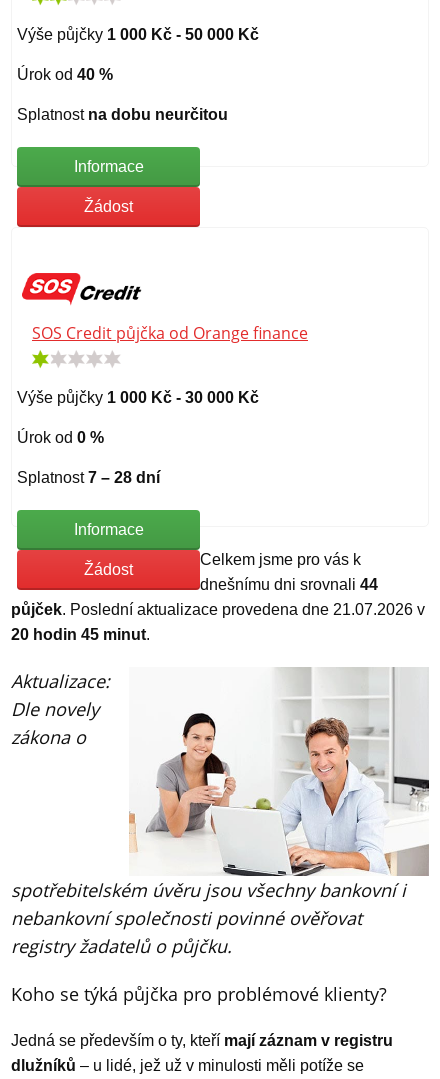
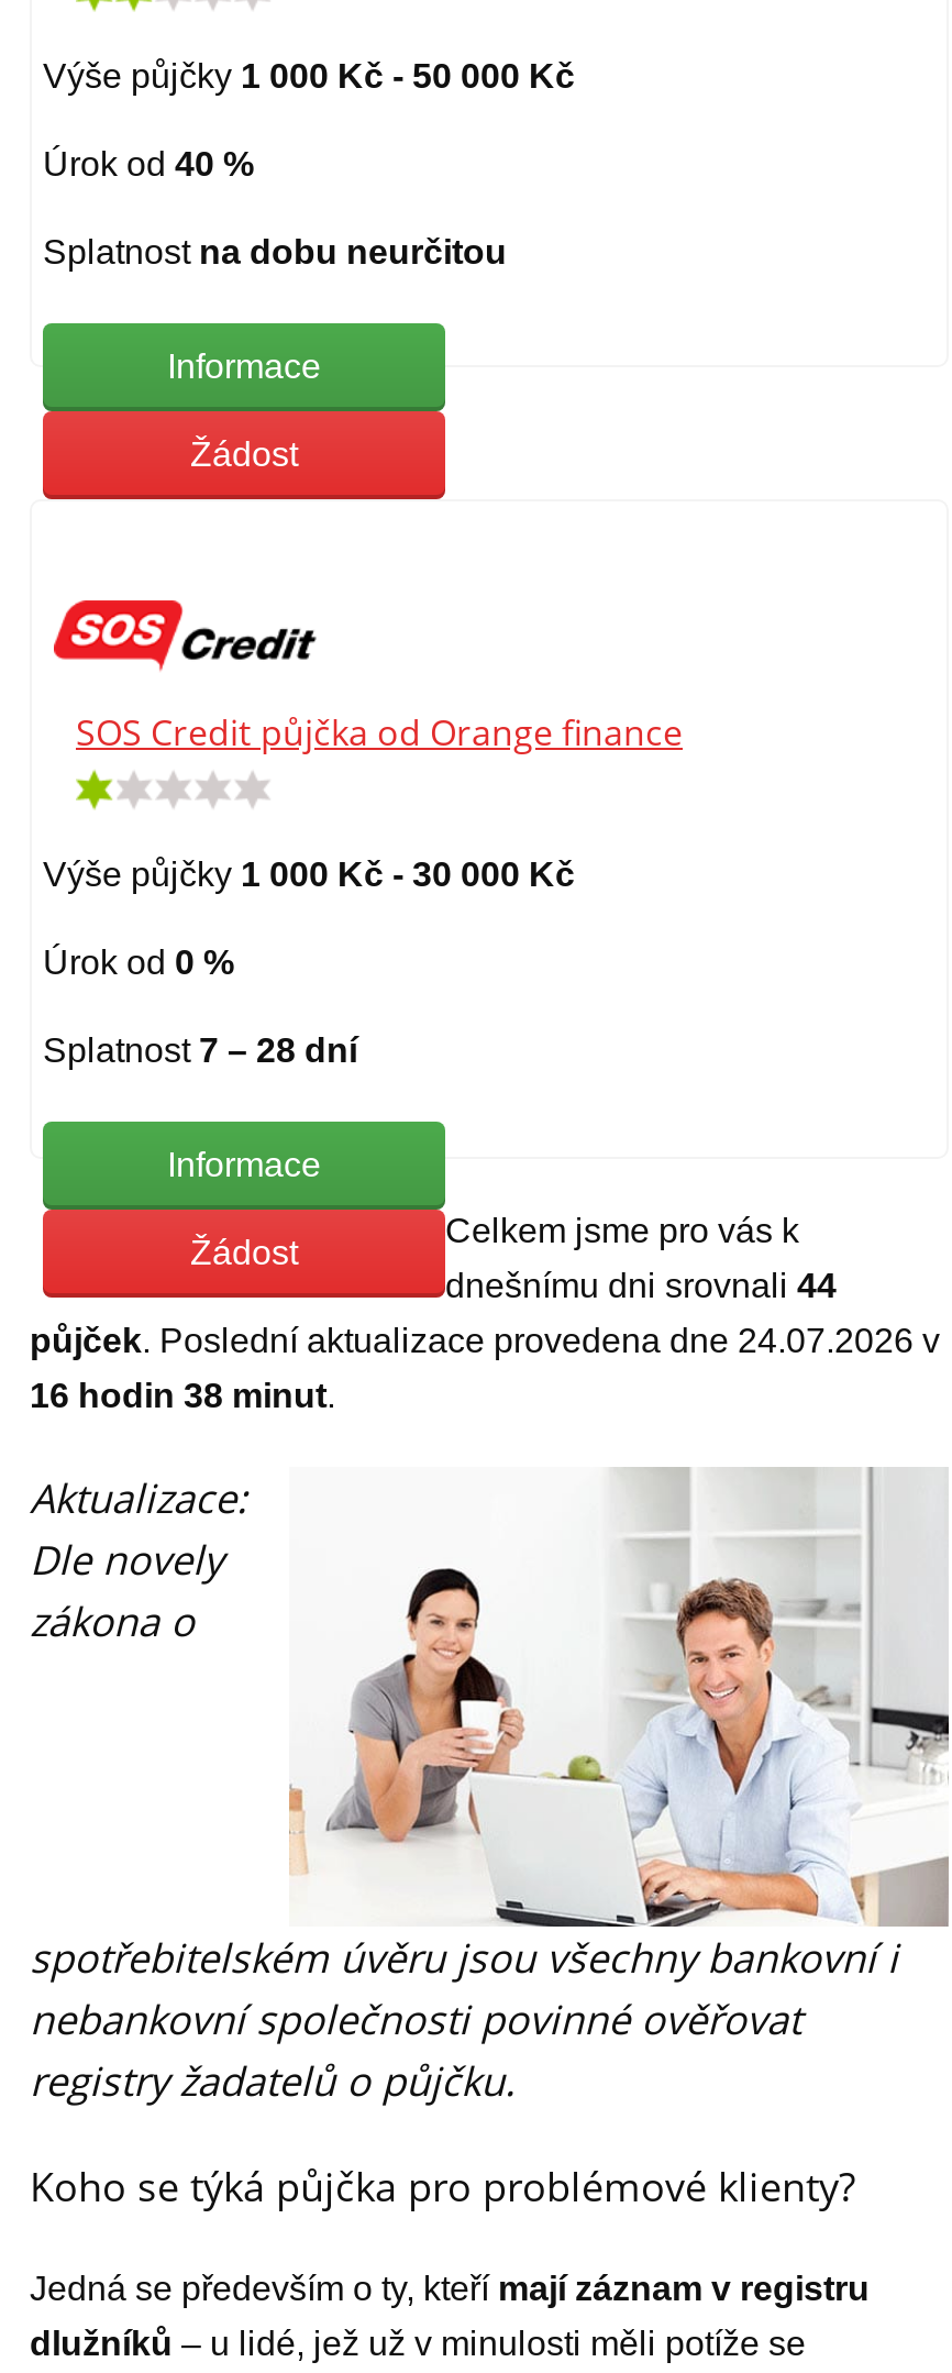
[11,601,425,618] půjček. Poslední aktualizace provedena dne 21.07.2026 v -> [30,1322,940,1359] půjček. Poslední aktualizace provedena dne 24.07.2026 v
[11,626,150,643] 20 hodin 45 minut. -> [30,1377,335,1414] 16 hodin 38 minut.

